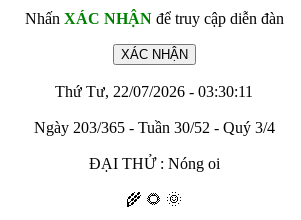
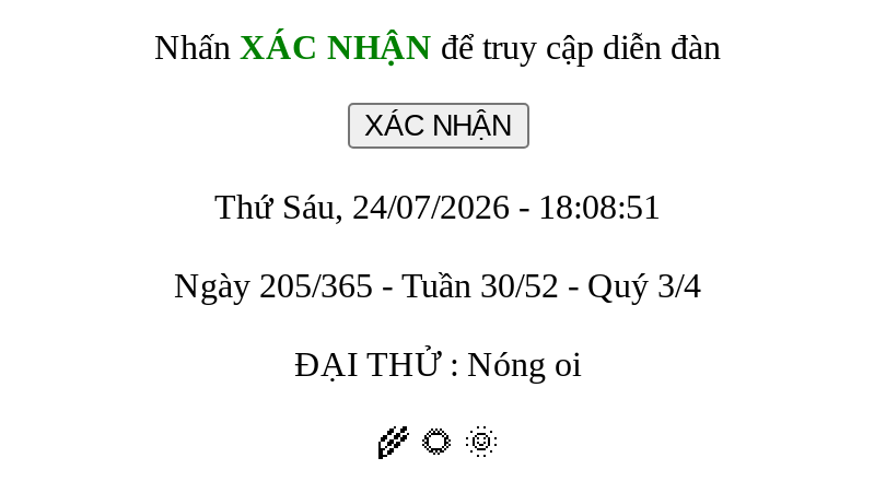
[55,83,253,100] Thứ Tư, 22/07/2026 - 03:30:11 -> [214,188,661,225] Thứ Sáu, 24/07/2026 - 18:08:51
[33,119,274,136] Ngày 203/365 - Tuần 30/52 - Quý 3/4 -> [174,267,701,304] Ngày 205/365 - Tuần 30/52 - Quý 3/4

